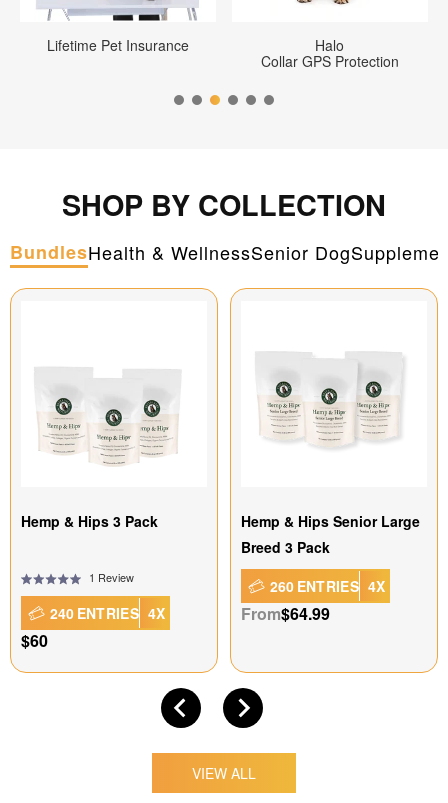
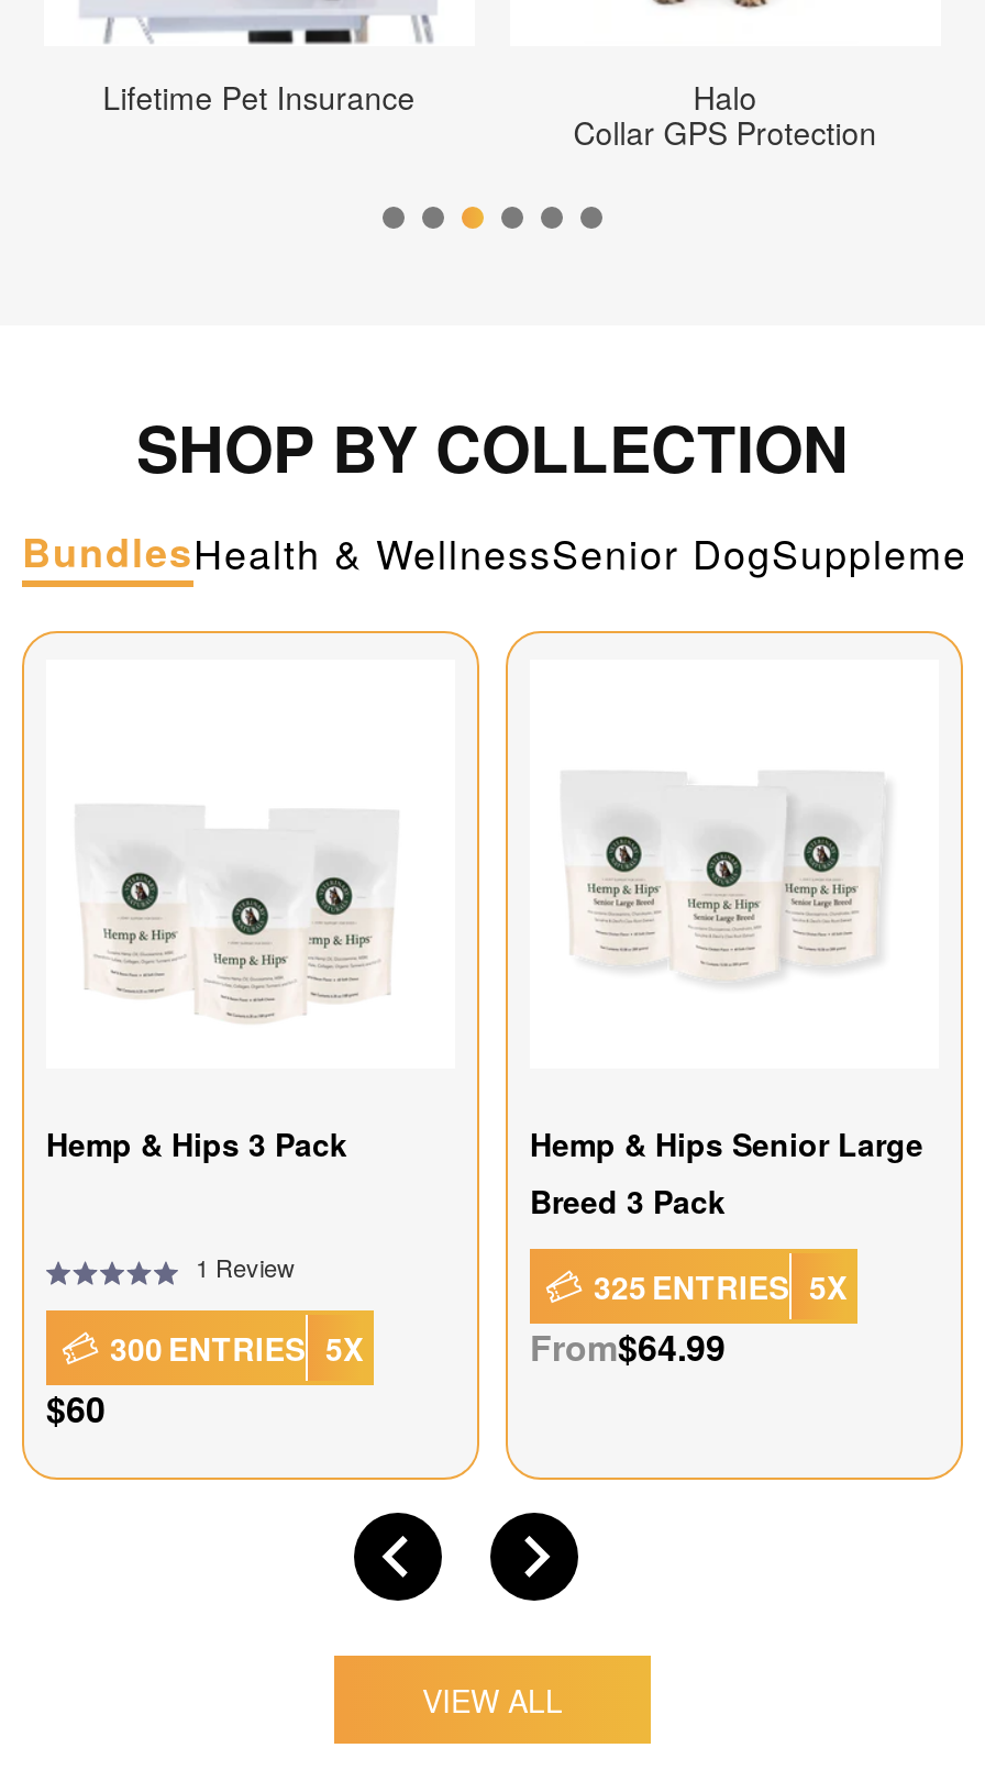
[270,575,385,595] 260 ENTRIES 4X -> [594,1265,846,1309] 325 ENTRIES 5X
[50,603,165,623] 240 ENTRIES 4X -> [110,1325,363,1369] 300 ENTRIES 5X

